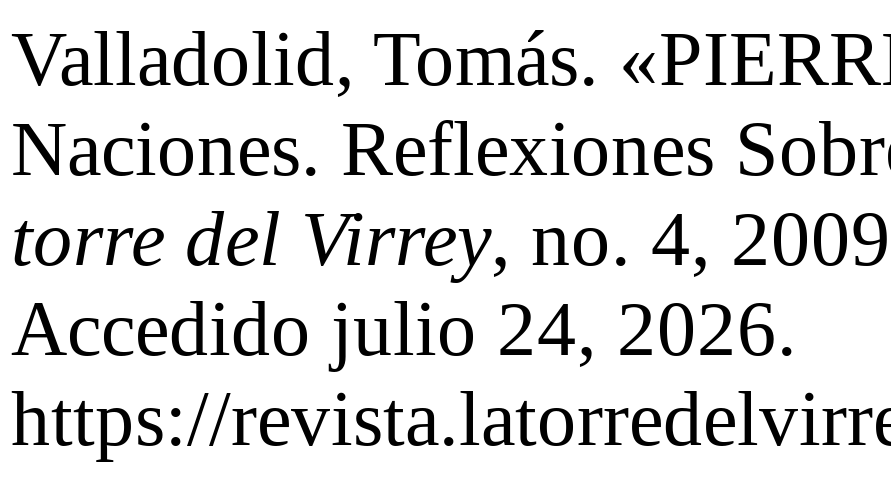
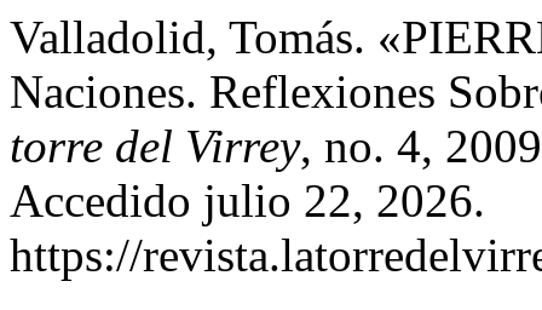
[11,285,797,371] Accedido julio 24, 2026. -> [10,174,485,226] Accedido julio 22, 2026.

